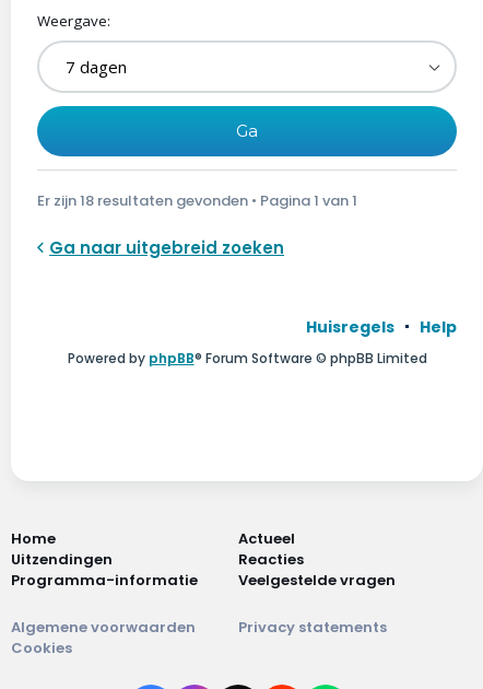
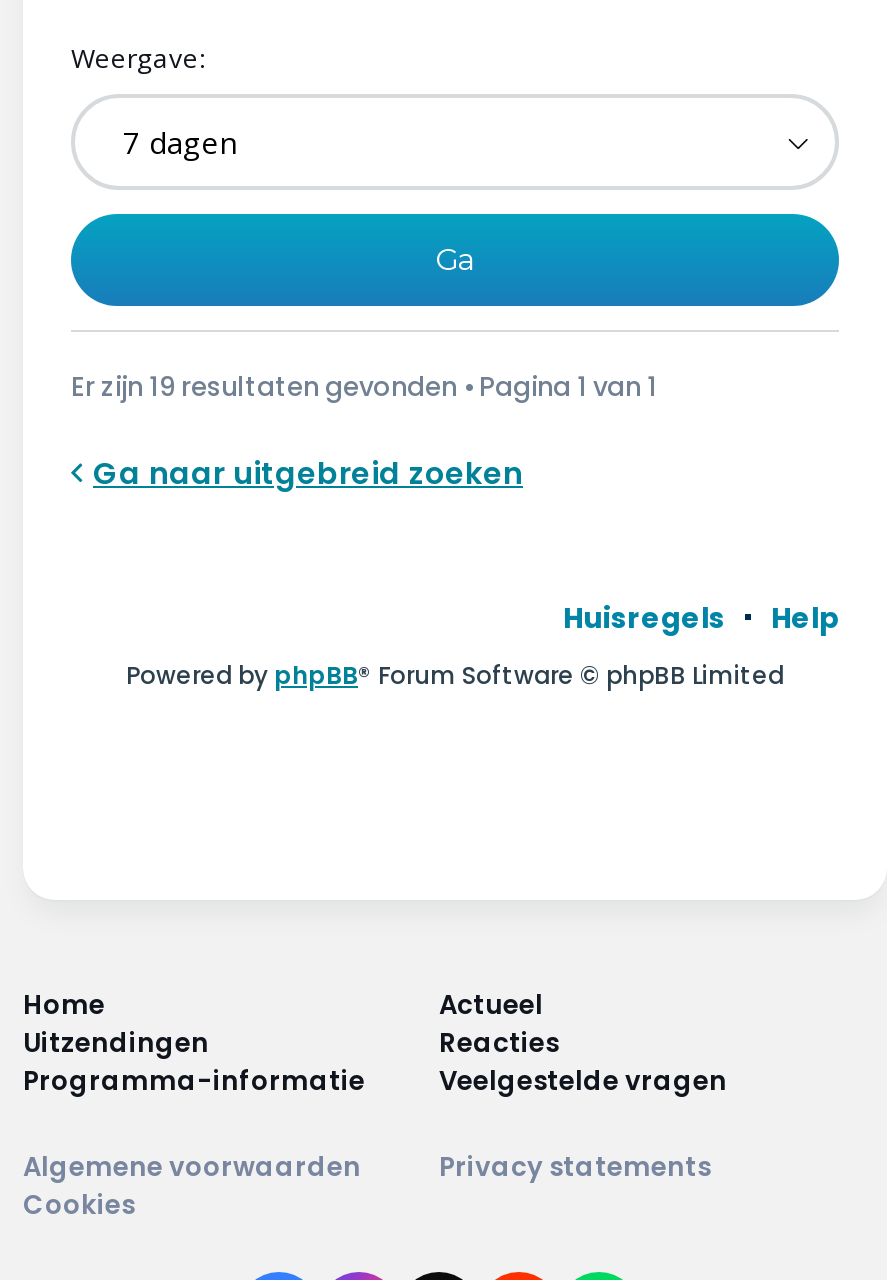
[37,191,357,211] Er zijn 18 resultaten gevonden • Pagina 1 van 1 -> [71,368,657,406] Er zijn 19 resultaten gevonden • Pagina 1 van 1

